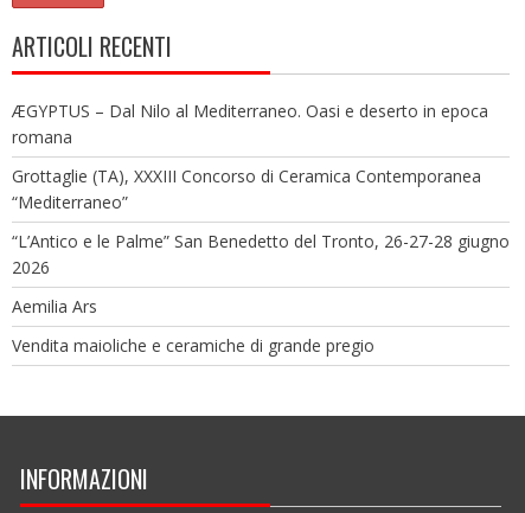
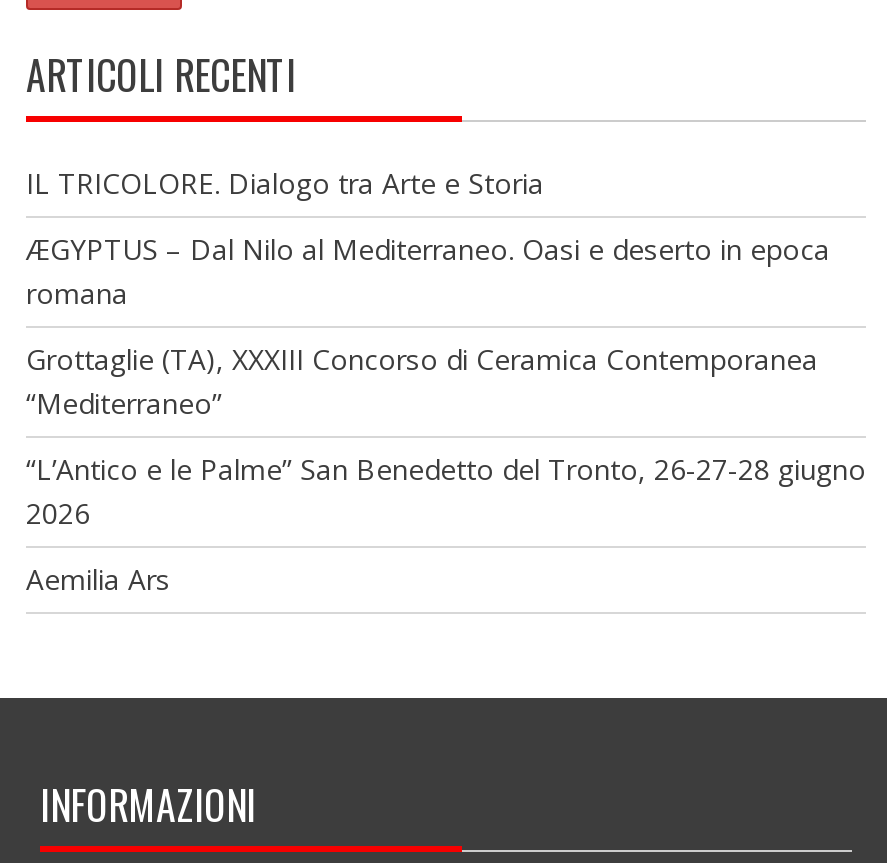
none -> [26,164,544,202] IL TRICOLORE. Dialogo tra Arte e Storia
moved [12,100,510,318] -> [26,230,866,598]: ÆGYPTUS – Dal Nilo al Mediterraneo. Oasi e deserto in epoca | romana | Grottaglie (TA), XXXIII Concorso di Ceramica Contemporanea | “Mediterraneo” | “L’Antico e le Palme” San Benedetto del Tronto, 26-27-28 giugno | 2026 | Aemilia Ars
[12,334,374,357] Vendita maioliche e ceramiche di grande pregio -> none

